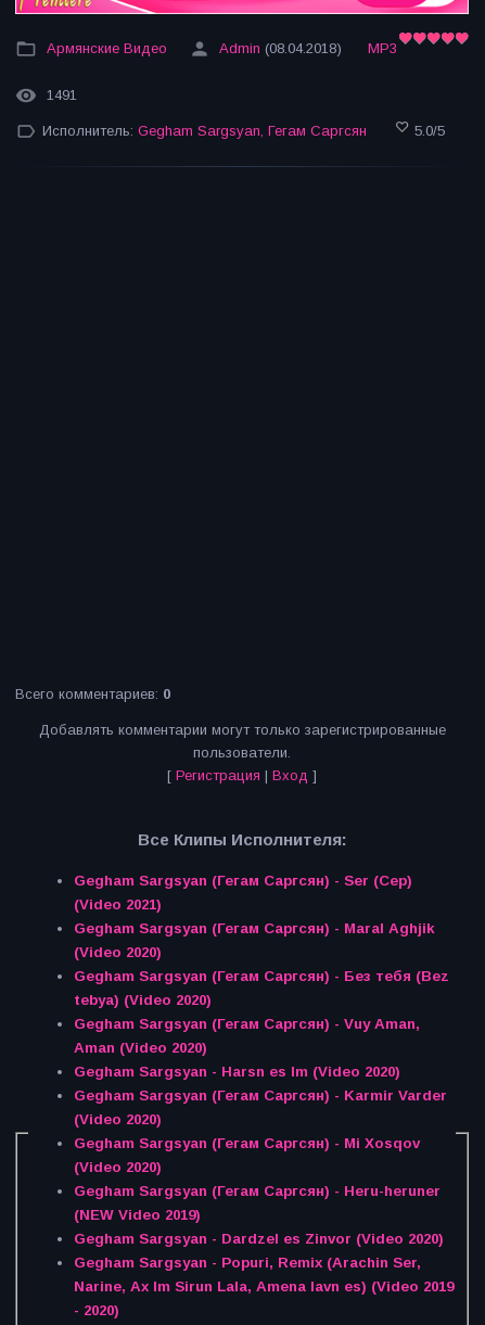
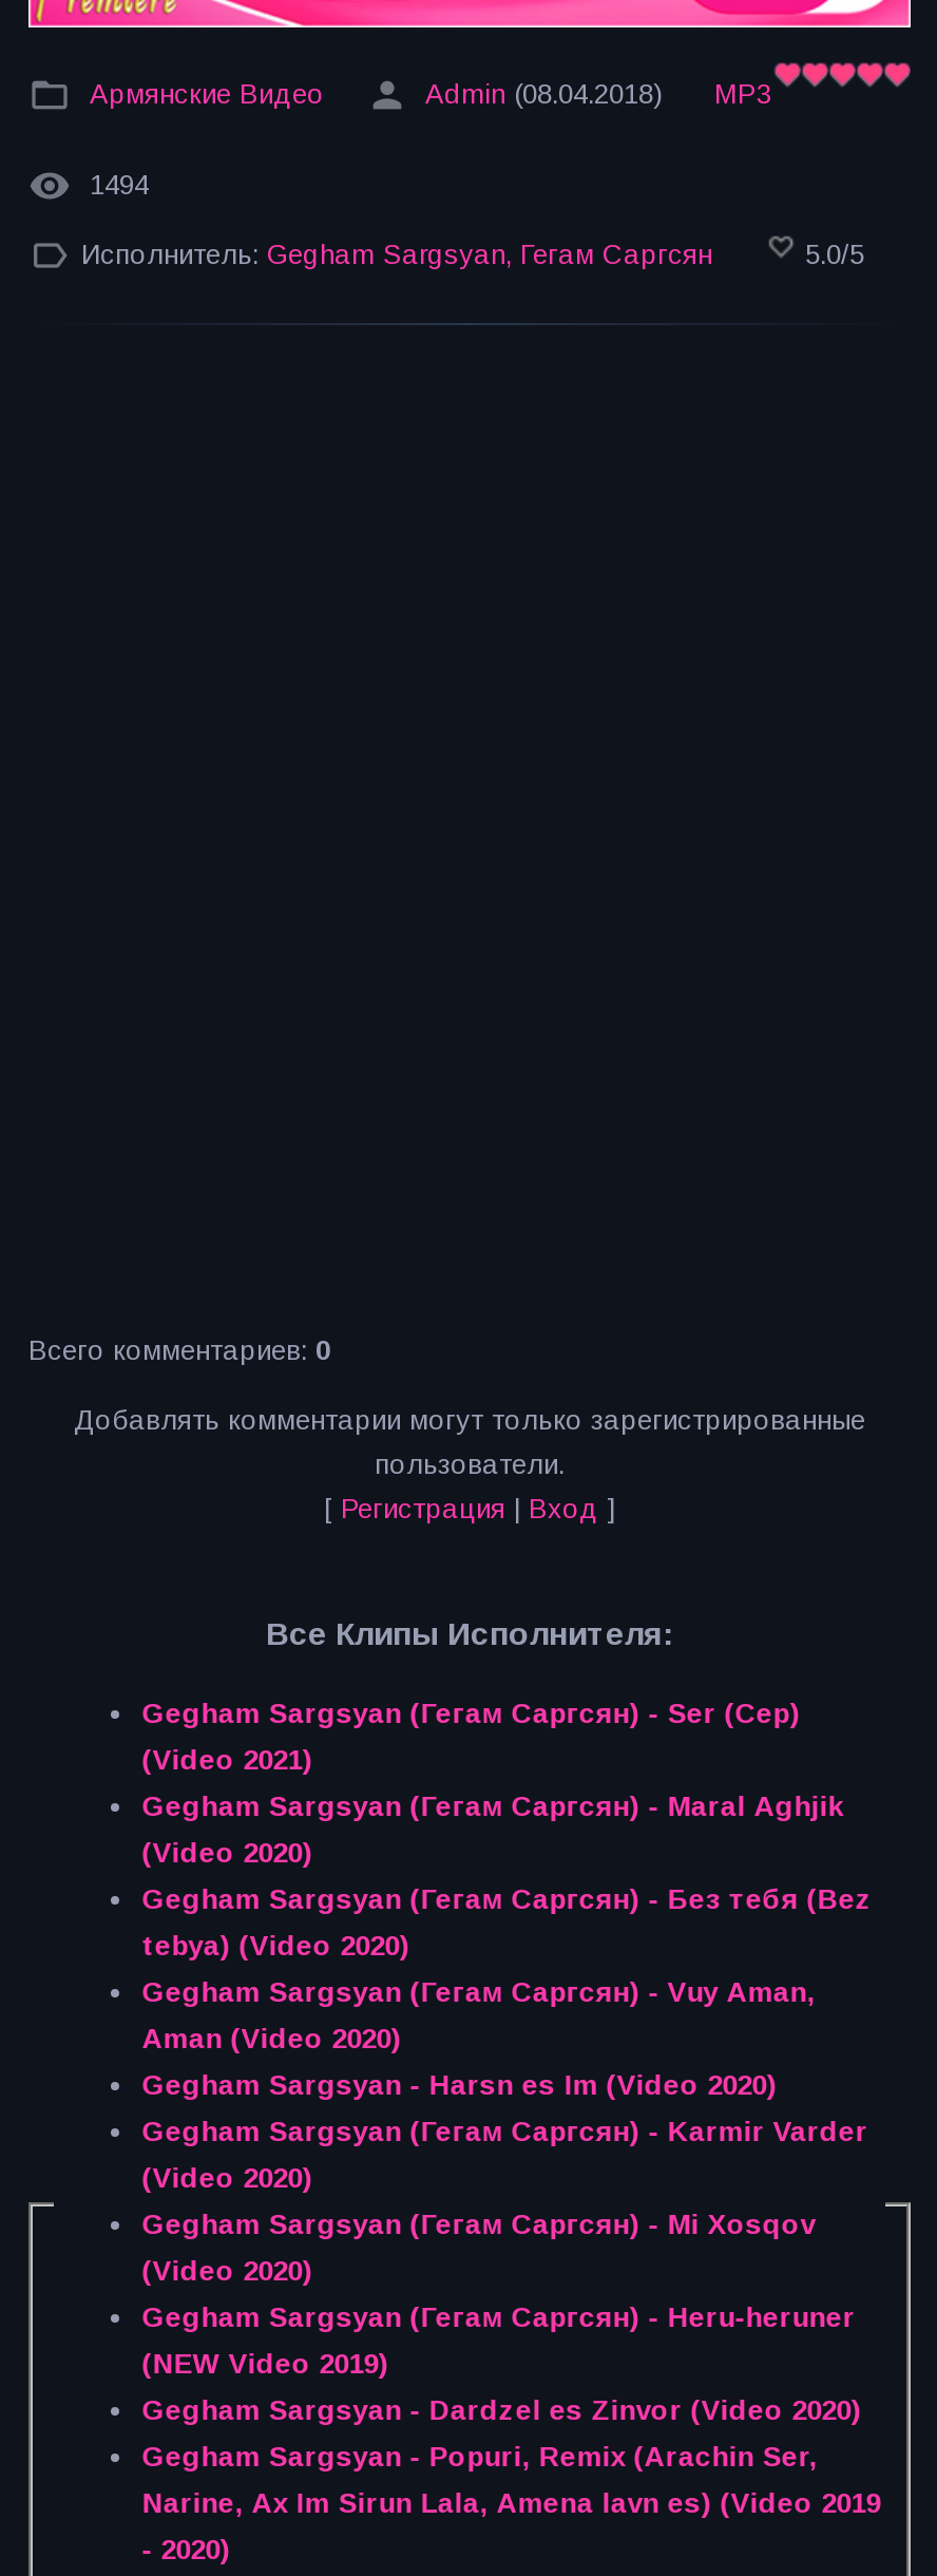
[47,87,77,103] 1491 -> [90,169,149,200] 1494

